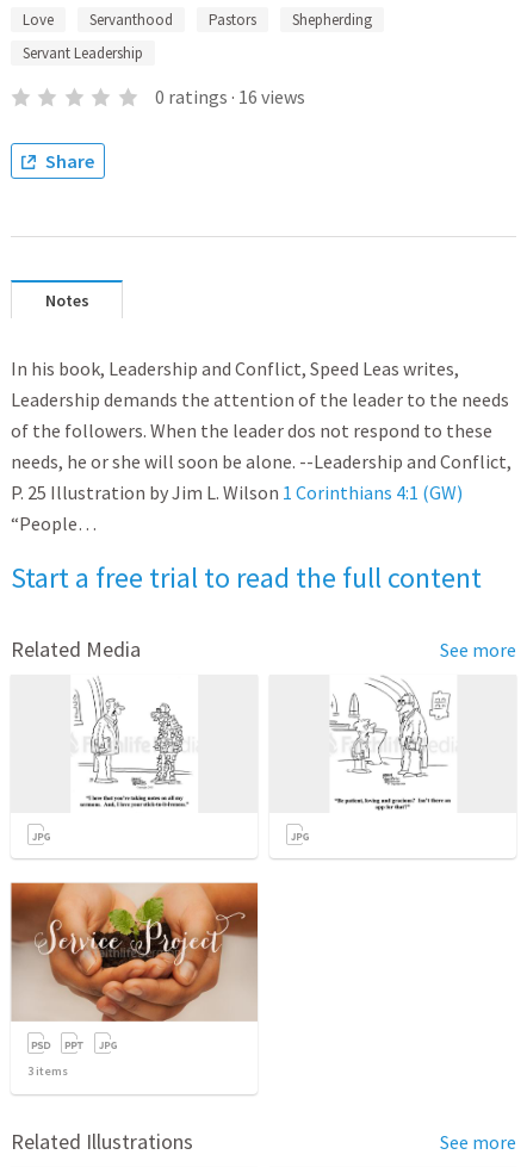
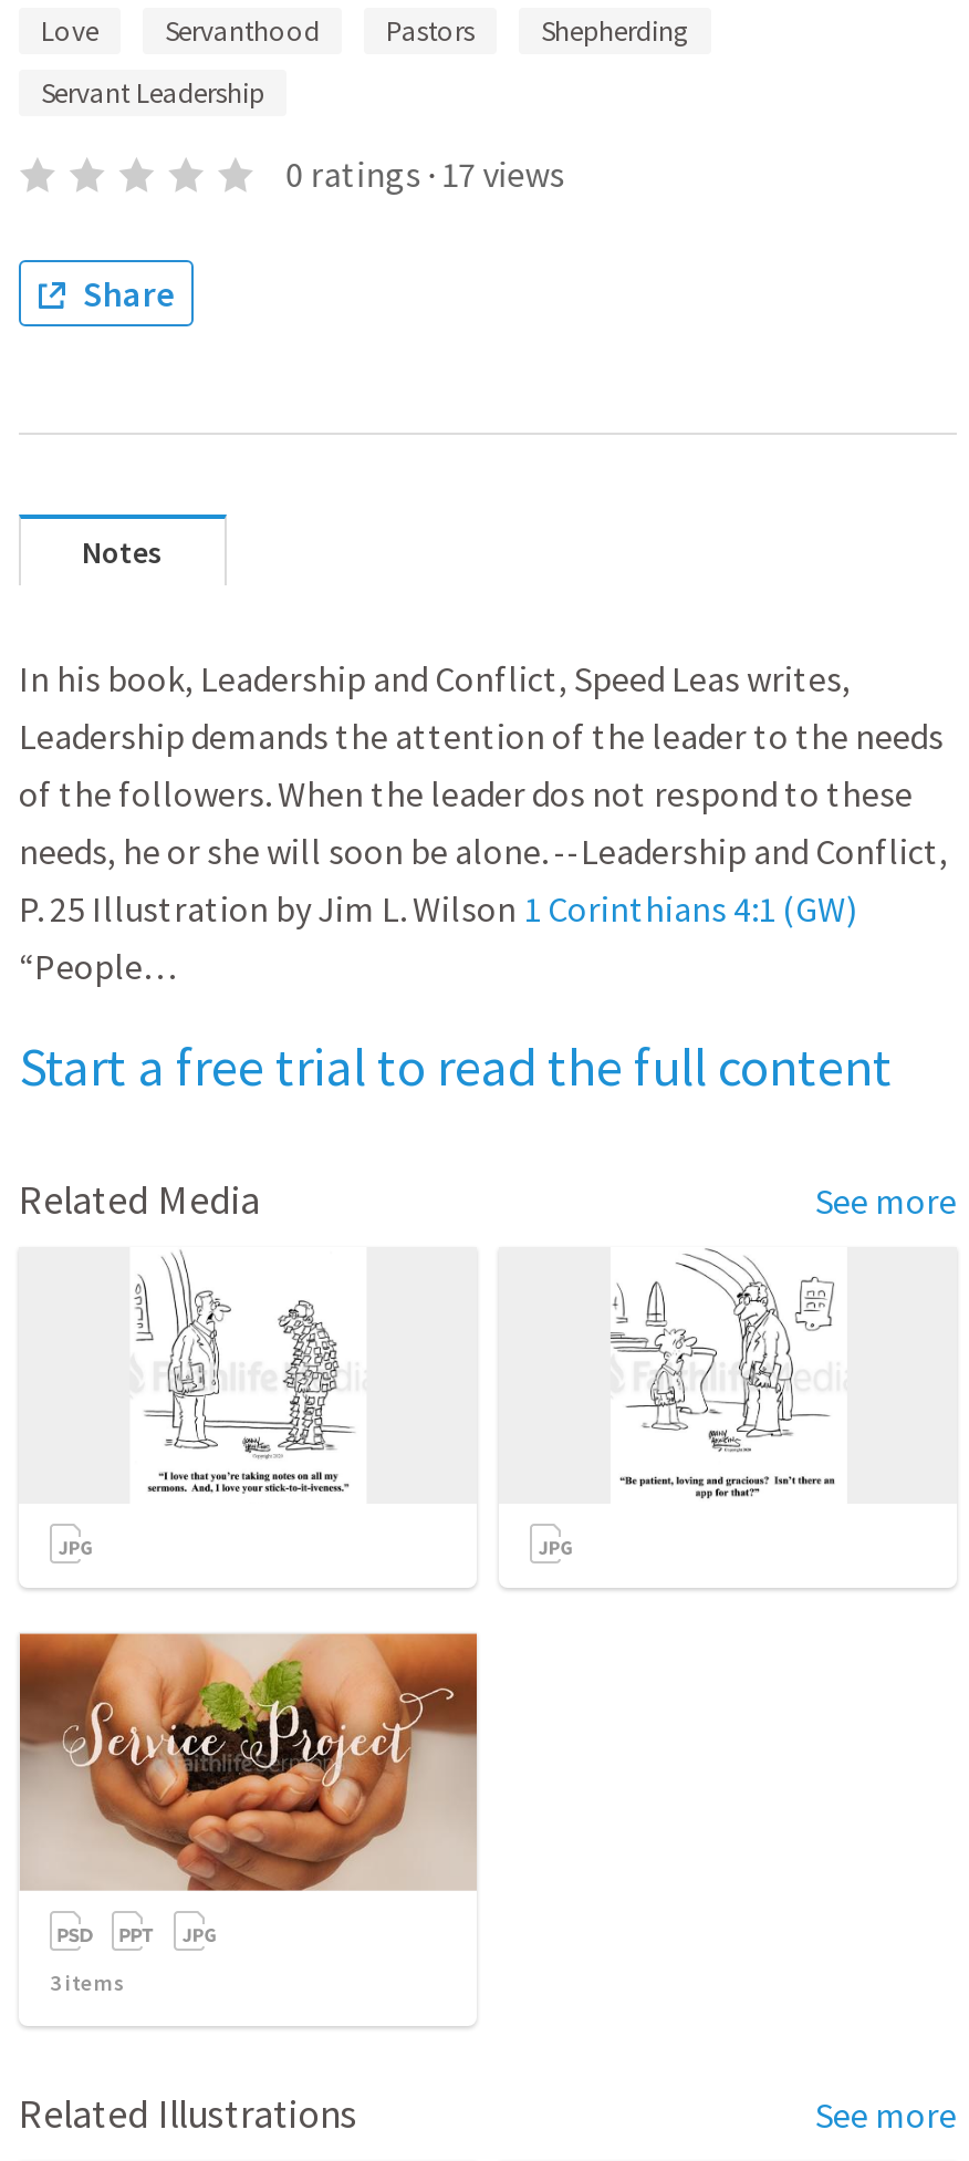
[155,85,305,108] 0 ratings · 16 views -> [286,152,565,196] 0 ratings · 17 views

